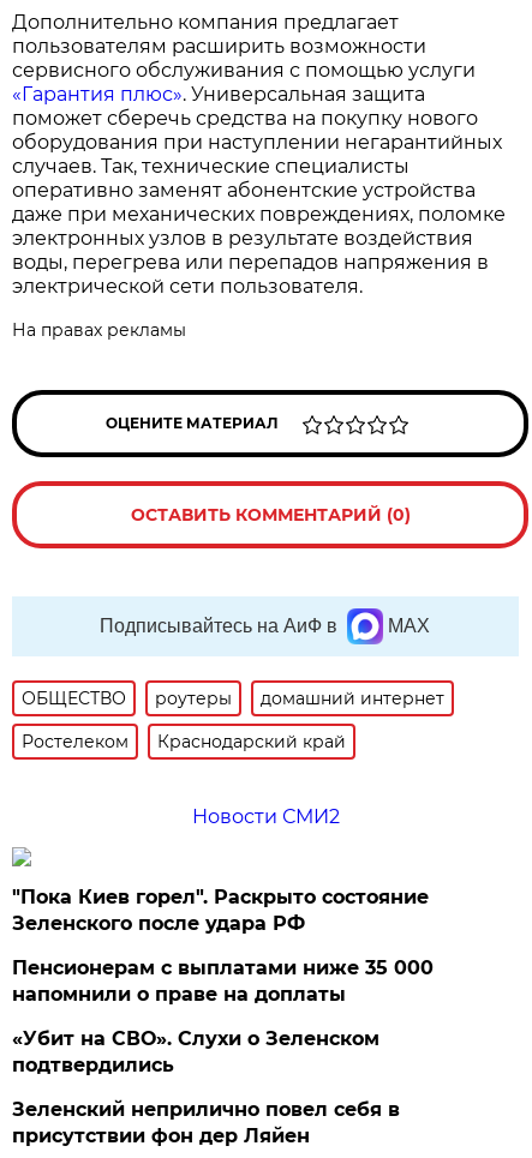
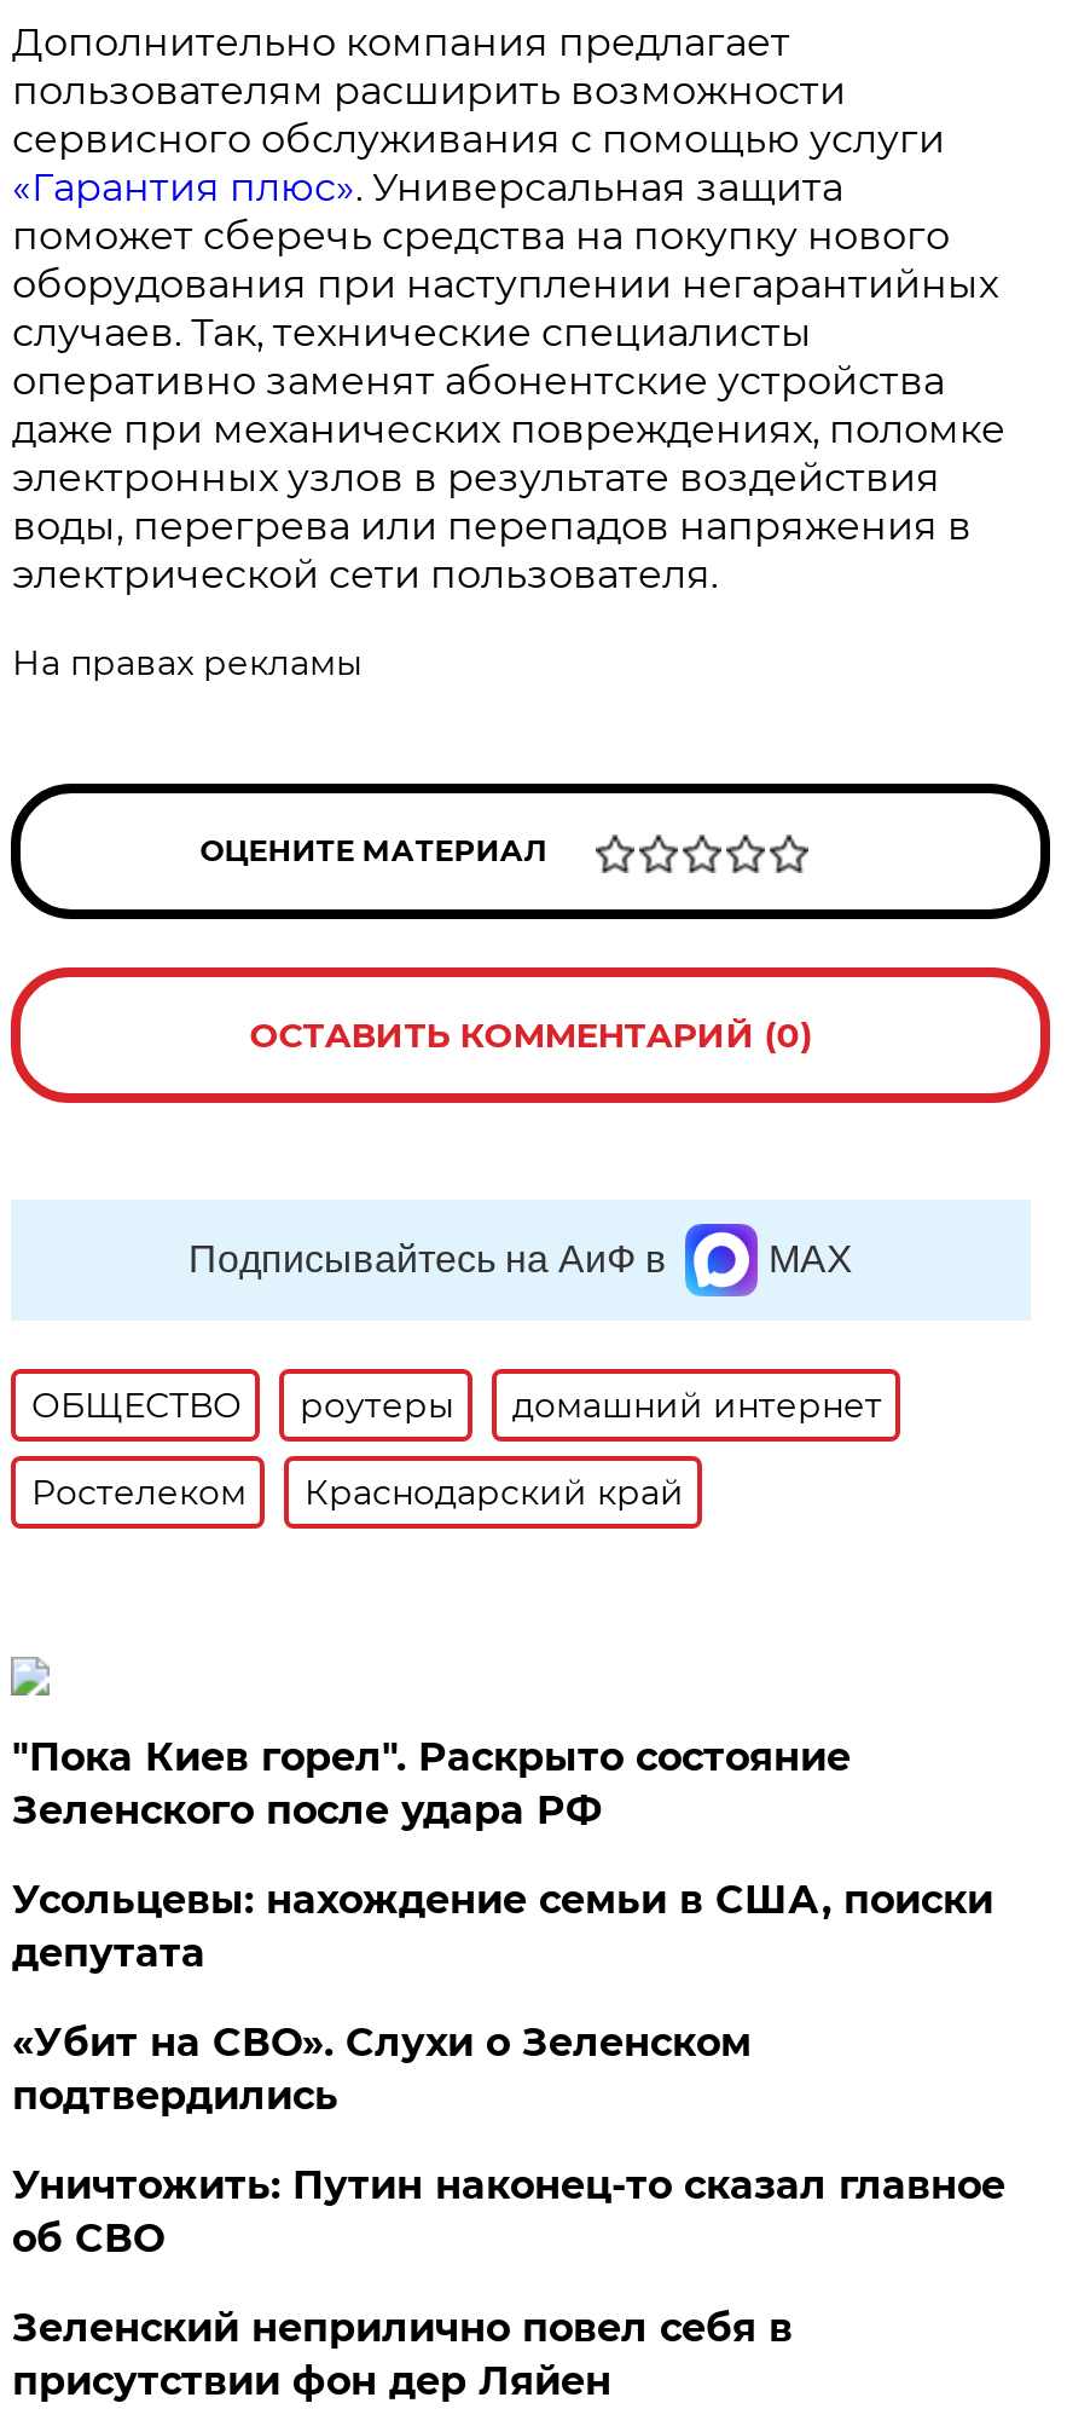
[192,805,339,828] Новости СМИ2 -> none
moved [12,886,429,935] -> [12,1734,850,1833]: "Пока Киев горел". Раскрыто состояние | Зеленского после удара РФ
[12,956,434,1006] Пенсионерам с выплатами ниже 35 000 | напомнили о праве на доплаты -> [12,1877,993,1976] Усольцевы: нахождение семьи в США, поиски | депутата
moved [12,1027,380,1076] -> [12,2020,751,2119]: «Убит на СВО». Слухи о Зеленском | подтвердились
none -> [12,2162,1005,2261] Уничтожить: Путин наконец-то сказал главное | об СВО

